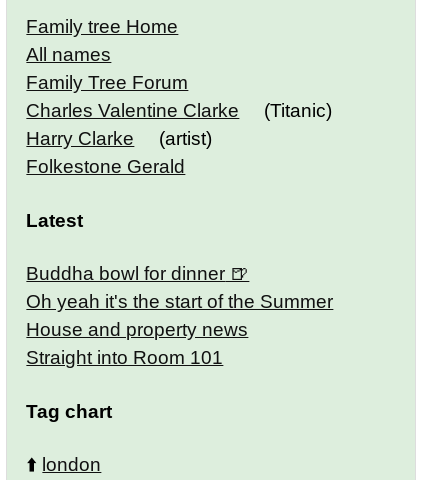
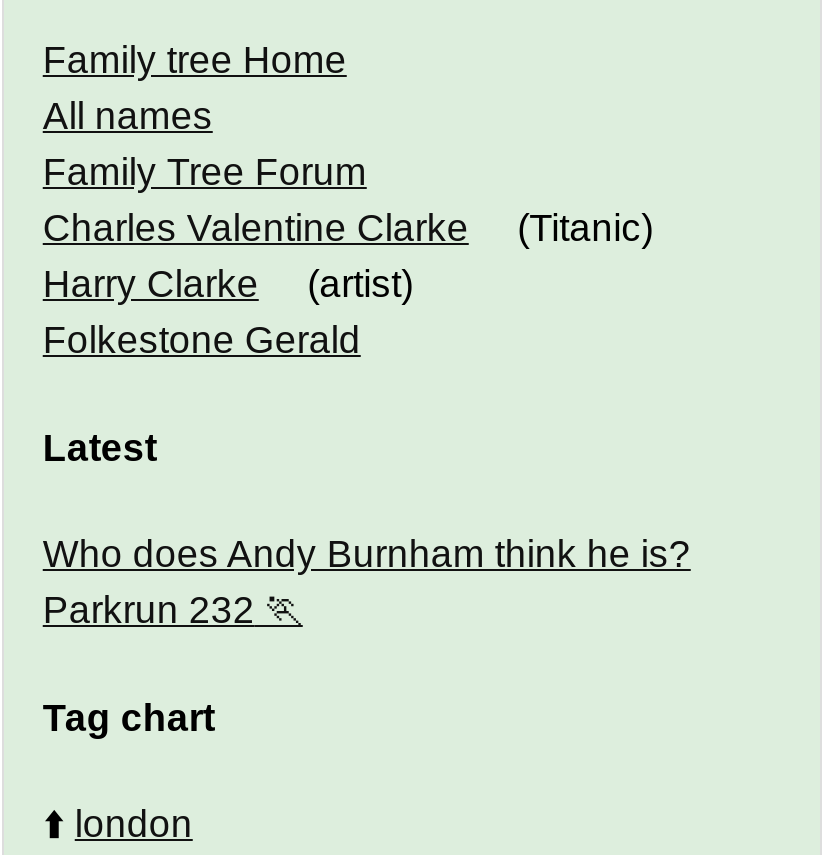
[26,263,333,368] Buddha bowl for dinner | Oh yeah it's the start of the Summer | House and property news | Straight into Room 101 -> [43,533,691,631] Who does Andy Burnham think he is? | Parkrun 232

